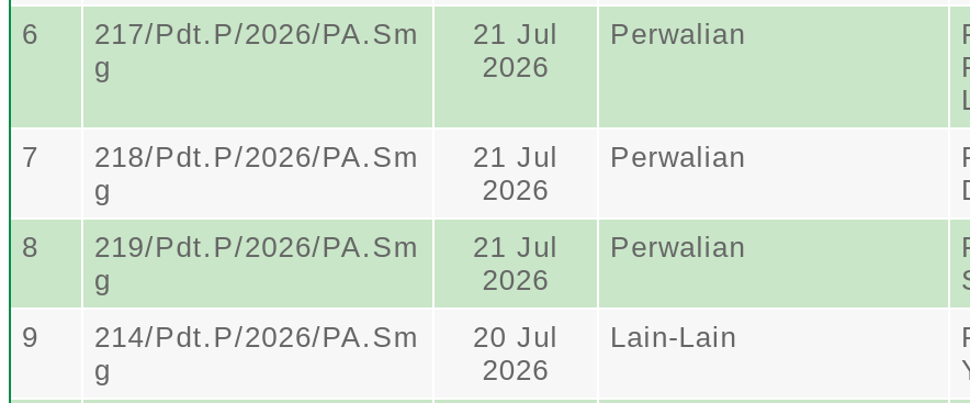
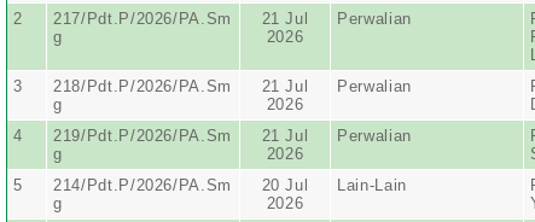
[22,18,746,51] 6 217/Pdt.P/2026/PA.Sm 21 Jul Perwalian -> [13,10,412,28] 2 217/Pdt.P/2026/PA.Sm 21 Jul Perwalian
[22,141,746,173] 7 218/Pdt.P/2026/PA.Sm 21 Jul Perwalian -> [13,77,412,95] 3 218/Pdt.P/2026/PA.Sm 21 Jul Perwalian
[22,231,746,264] 8 219/Pdt.P/2026/PA.Sm 21 Jul Perwalian -> [13,127,412,145] 4 219/Pdt.P/2026/PA.Sm 21 Jul Perwalian
[22,321,737,354] 9 214/Pdt.P/2026/PA.Sm 20 Jul Lain-Lain -> [13,176,407,194] 5 214/Pdt.P/2026/PA.Sm 20 Jul Lain-Lain

